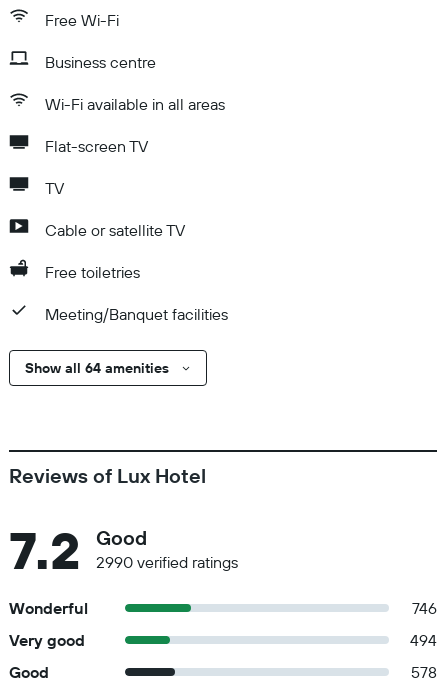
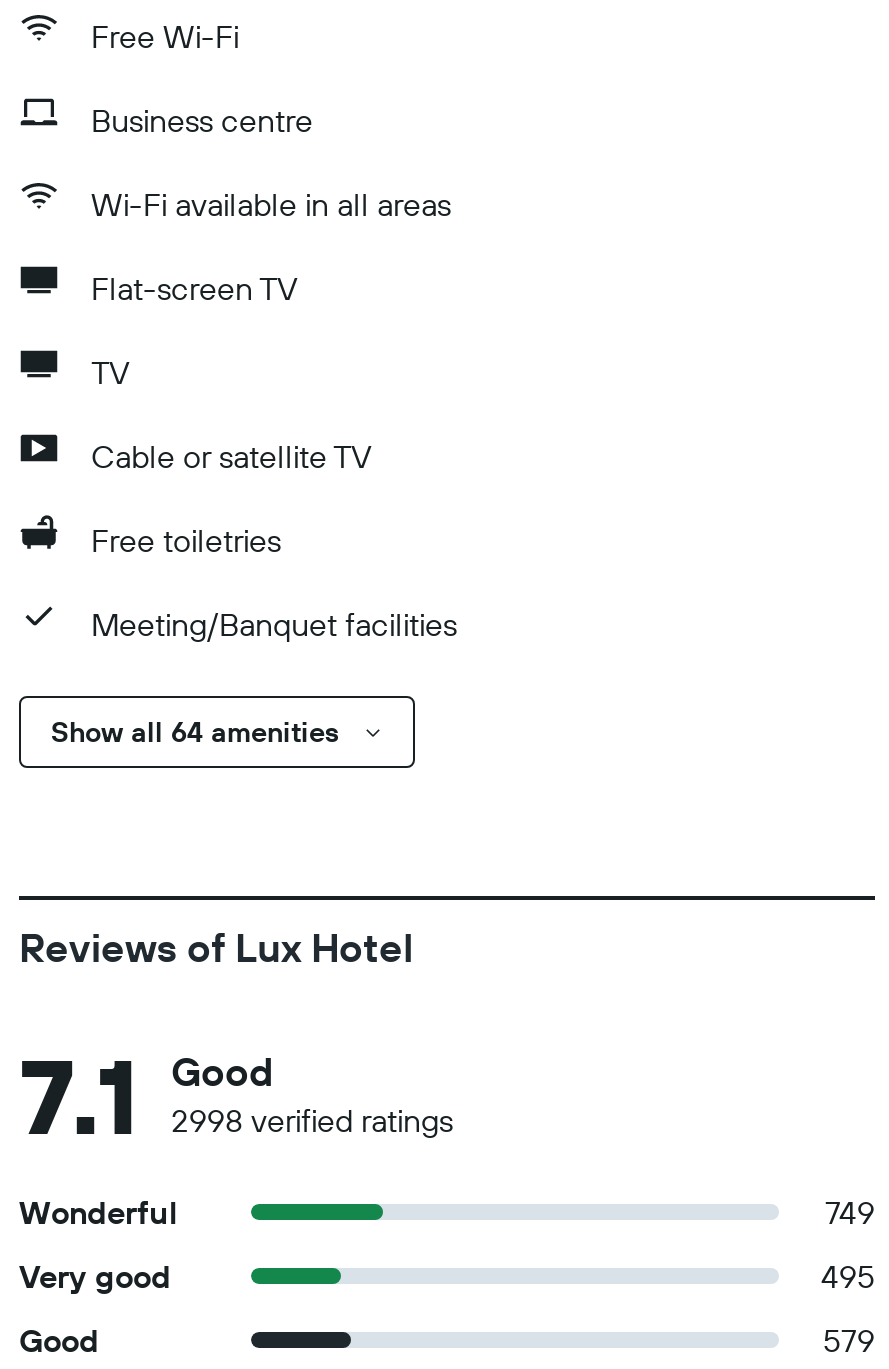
[9,517,80,583] 7.2 -> [19,1030,139,1162] 7.1
[96,552,238,572] 2990 verified ratings -> [171,1100,453,1140] 2998 verified ratings
[412,598,437,618] 746 -> [825,1192,875,1232] 749
[410,630,437,650] 494 -> [821,1256,875,1296] 495
[411,662,437,682] 578 -> [823,1320,875,1360] 579

